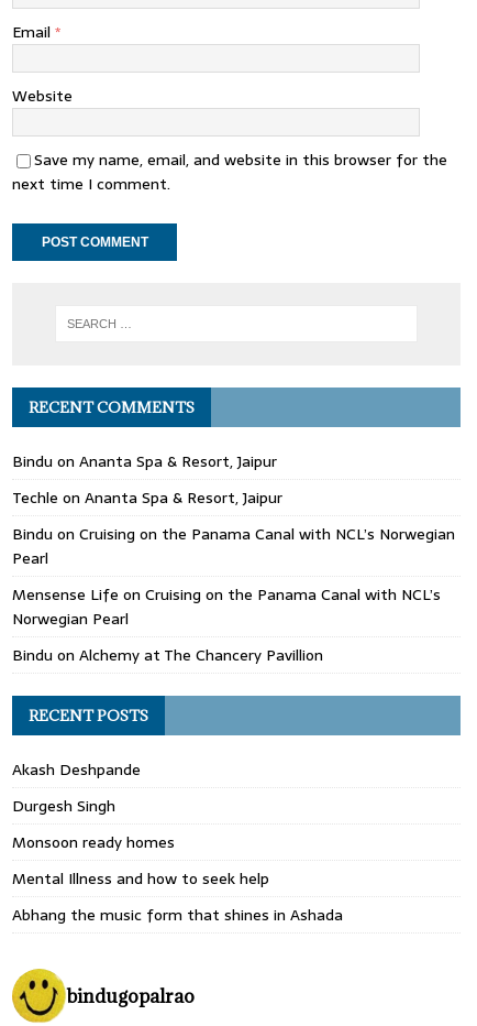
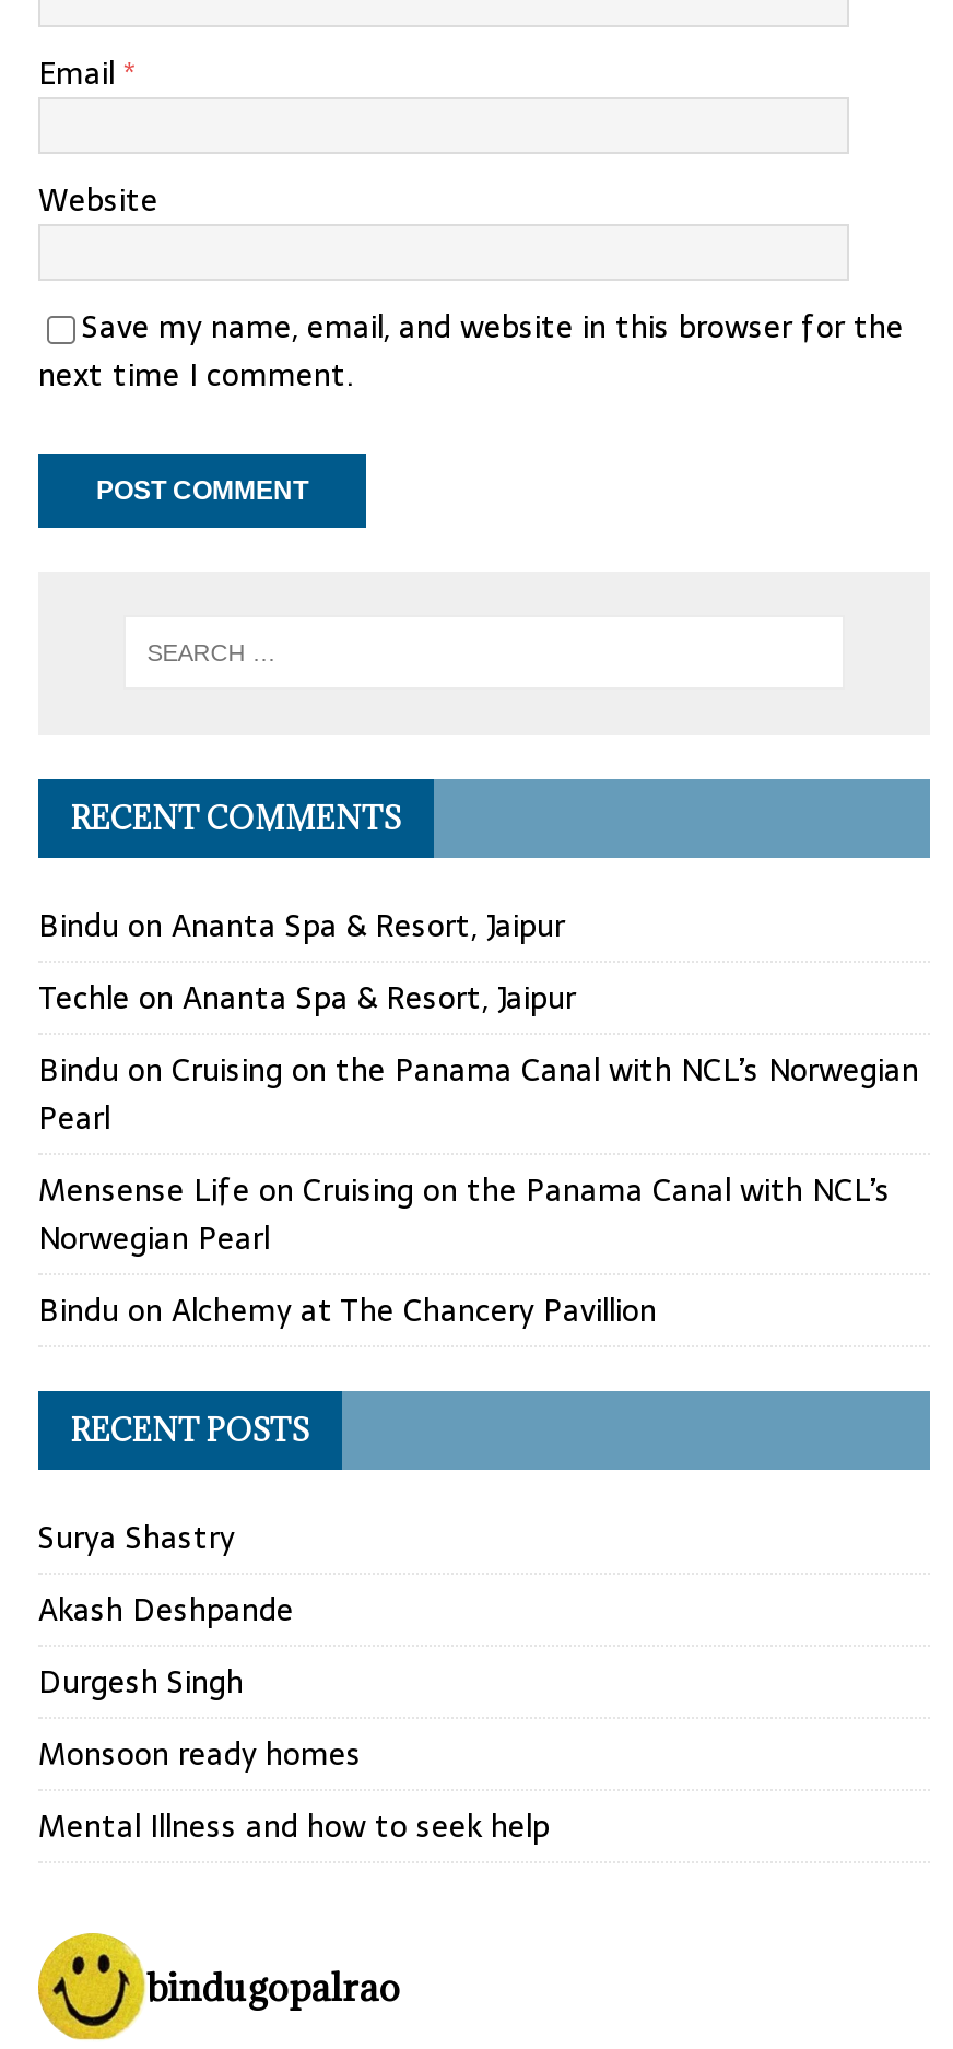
none -> [38,1513,235,1561] Surya Shastry
moved [12,757,269,890] -> [38,1585,550,1849]: Akash Deshpande | Durgesh Singh | Monsoon ready homes | Mental Illness and how to seek help
[12,902,343,926] Abhang the music form that shines in Ashada -> none

